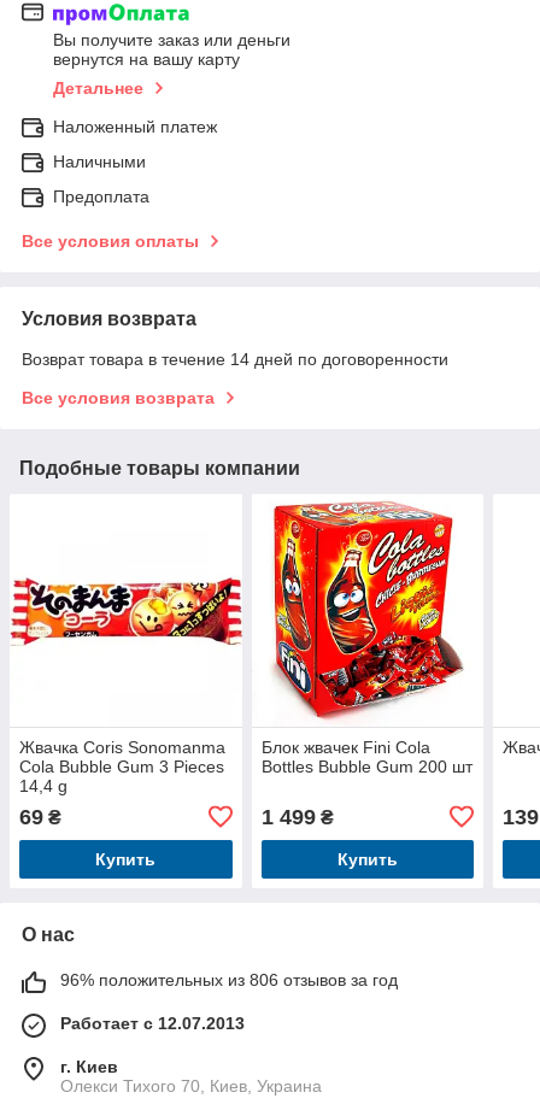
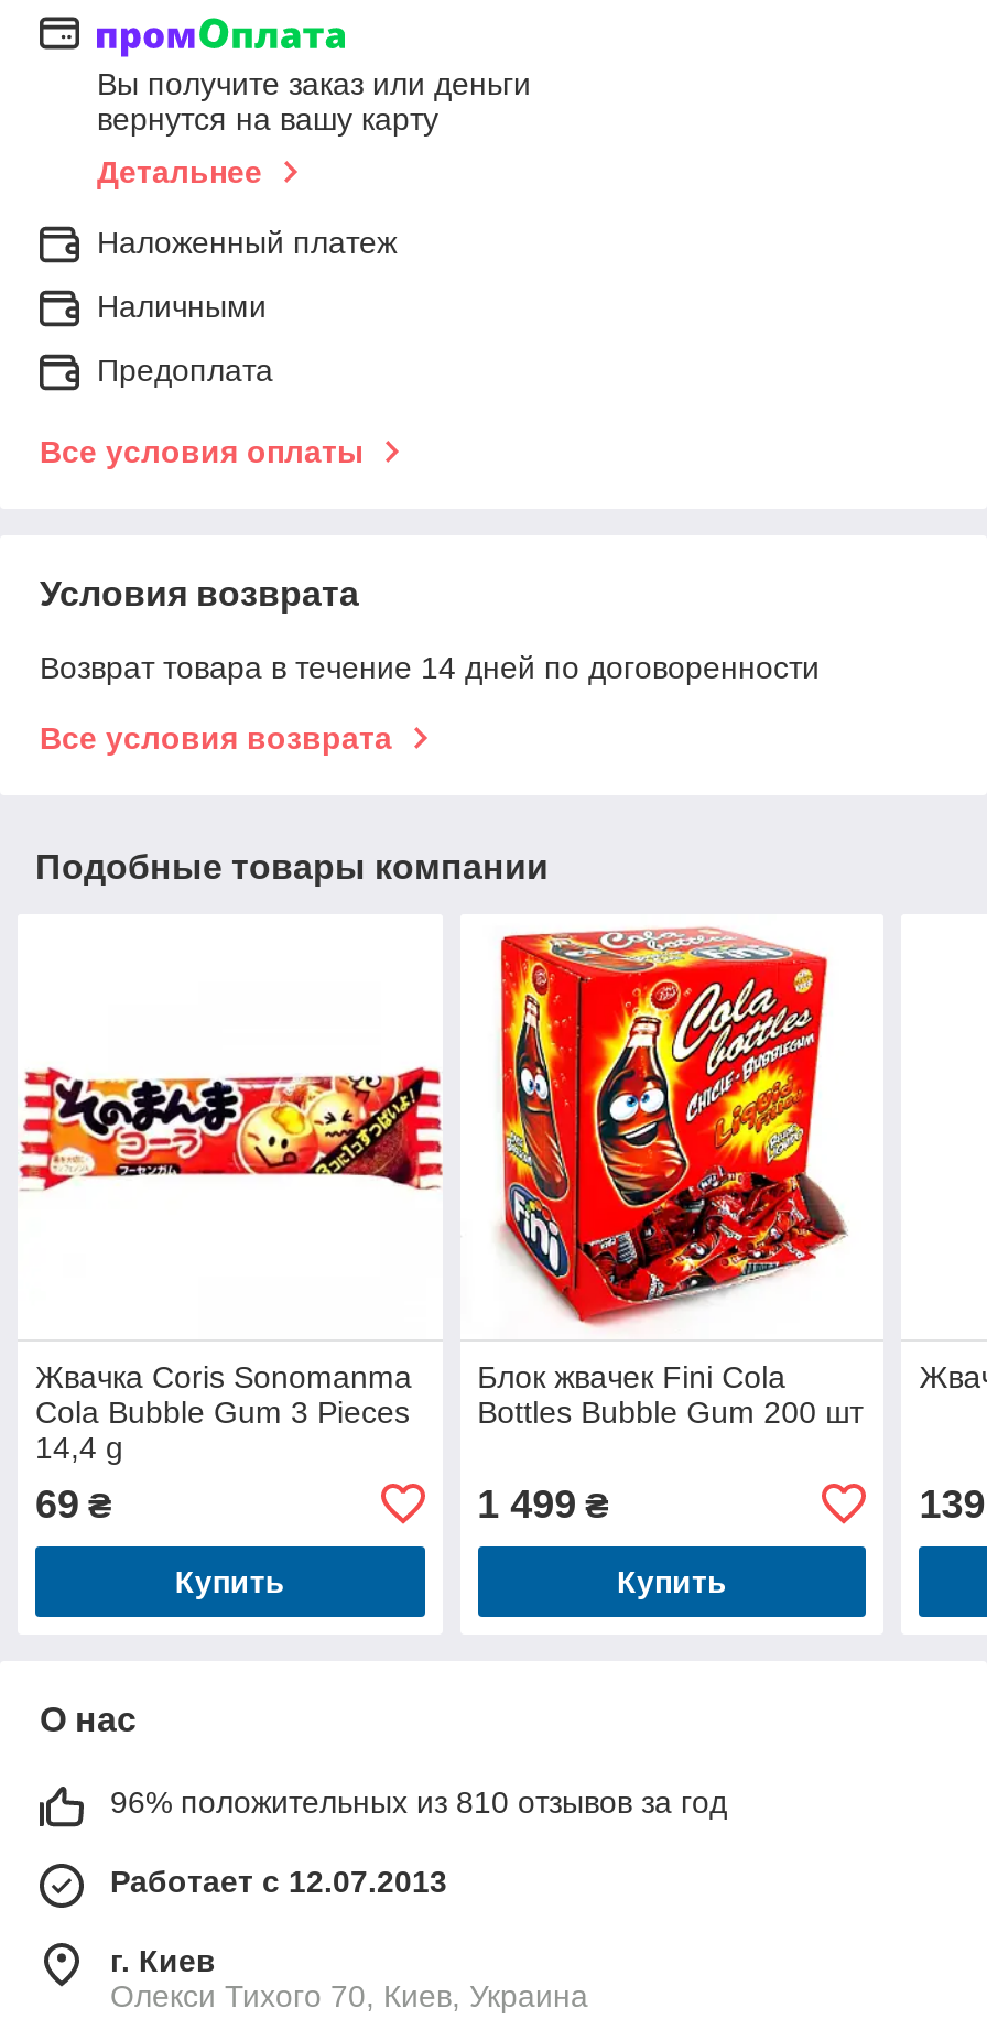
[60,970,398,989] 96% положительных из 806 отзывов за год -> [110,1784,727,1819] 96% положительных из 810 отзывов за год

